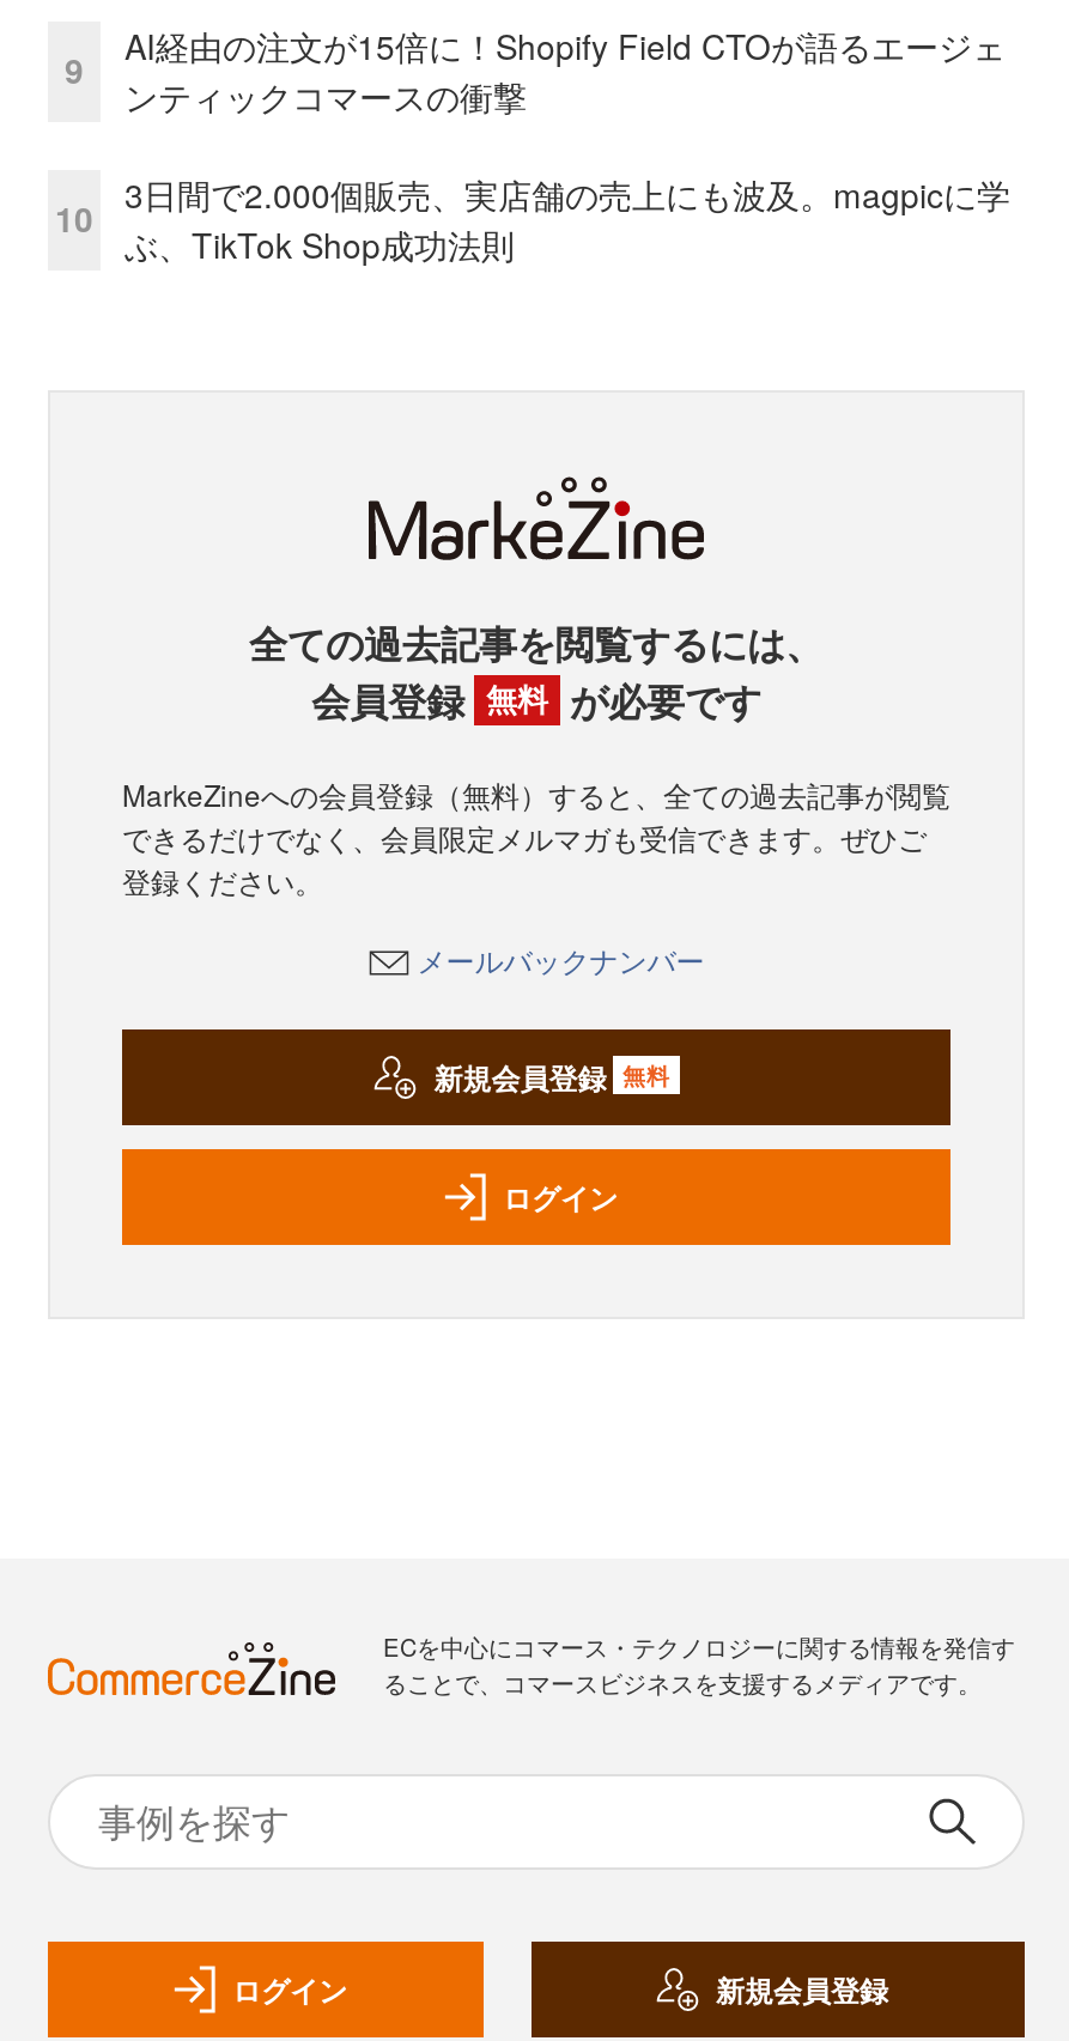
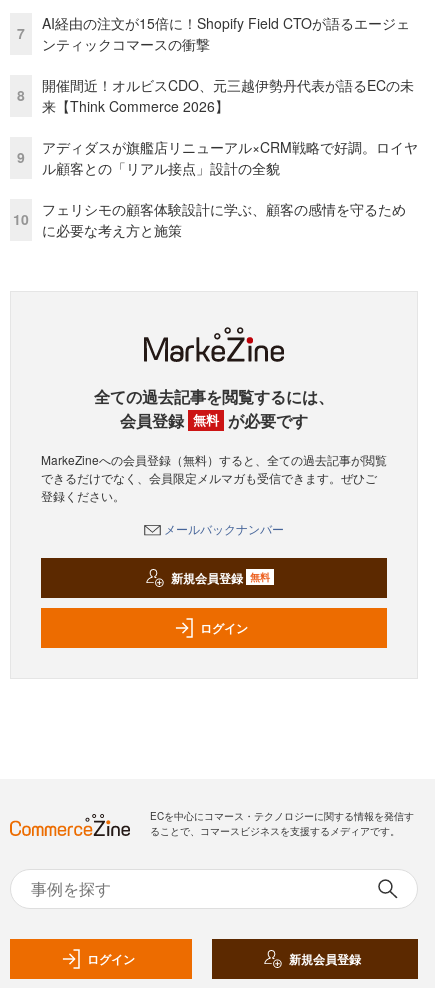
[65,46,84,94] 9 -> [17,23,25,43] 7
none -> [17,85,25,105] 8
none -> [17,75,414,167] 開催間近！オルビスCDO、元三越伊勢丹代表が語るECの未 | 来【Think Commerce 2026】 | 9
none -> [42,137,418,178] アディダスが旗艦店リニューアル×CRM戦略で好調。ロイヤ | ル顧客との「リアル接点」設計の全貌
[124,170,1010,268] 3日間で2.000個販売、実店舗の売上にも波及。magpicに学 | ぶ、TikTok Shop成功法則 -> [42,199,406,240] フェリシモの顧客体験設計に学ぶ、顧客の感情を守るため | に必要な考え方と施策

